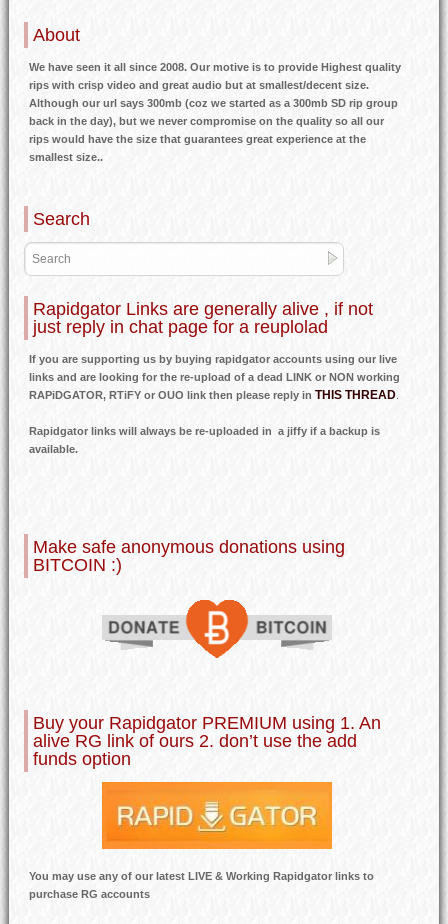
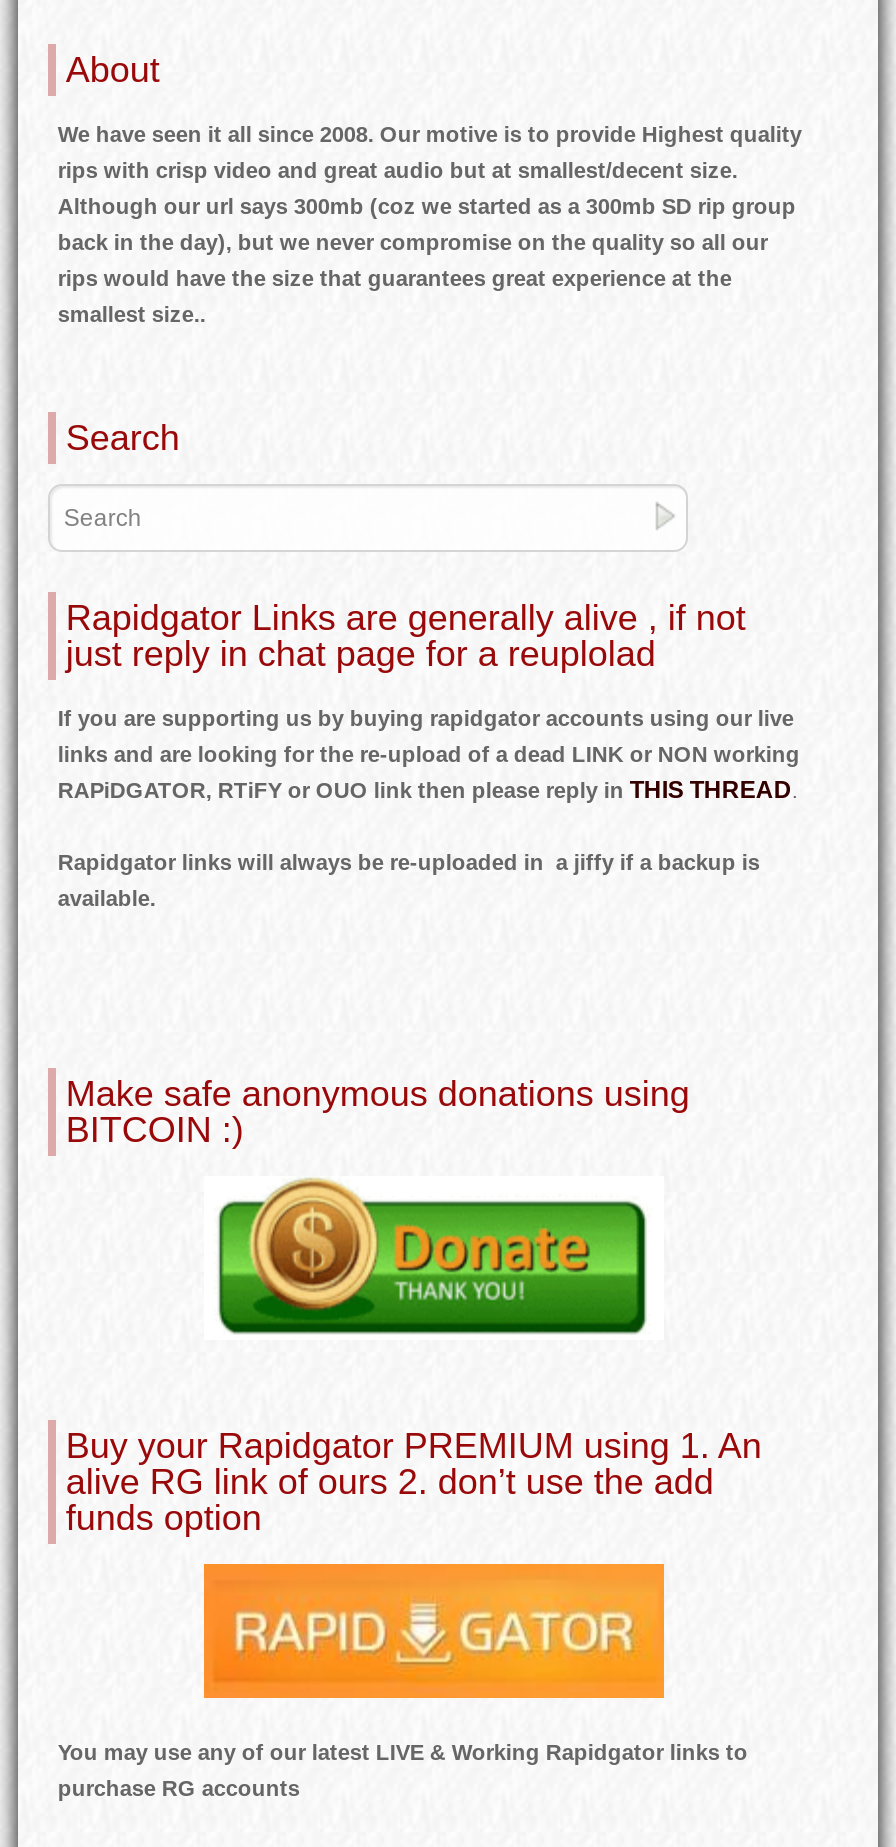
[103,589,331,667] [image] -> [208,1176,662,1336] [image]

